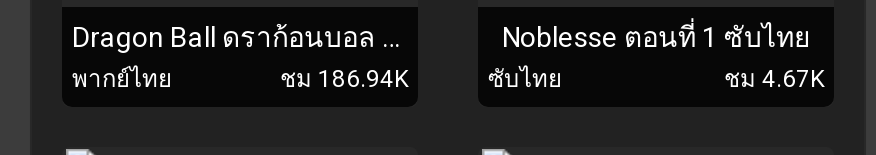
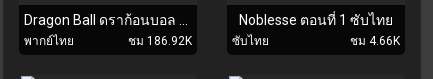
[280,65,408,93] ชม 186.94K -> [128,34,192,48] ชม 186.92K
[724,65,824,93] ชม 4.67K -> [350,34,400,48] ชม 4.66K

